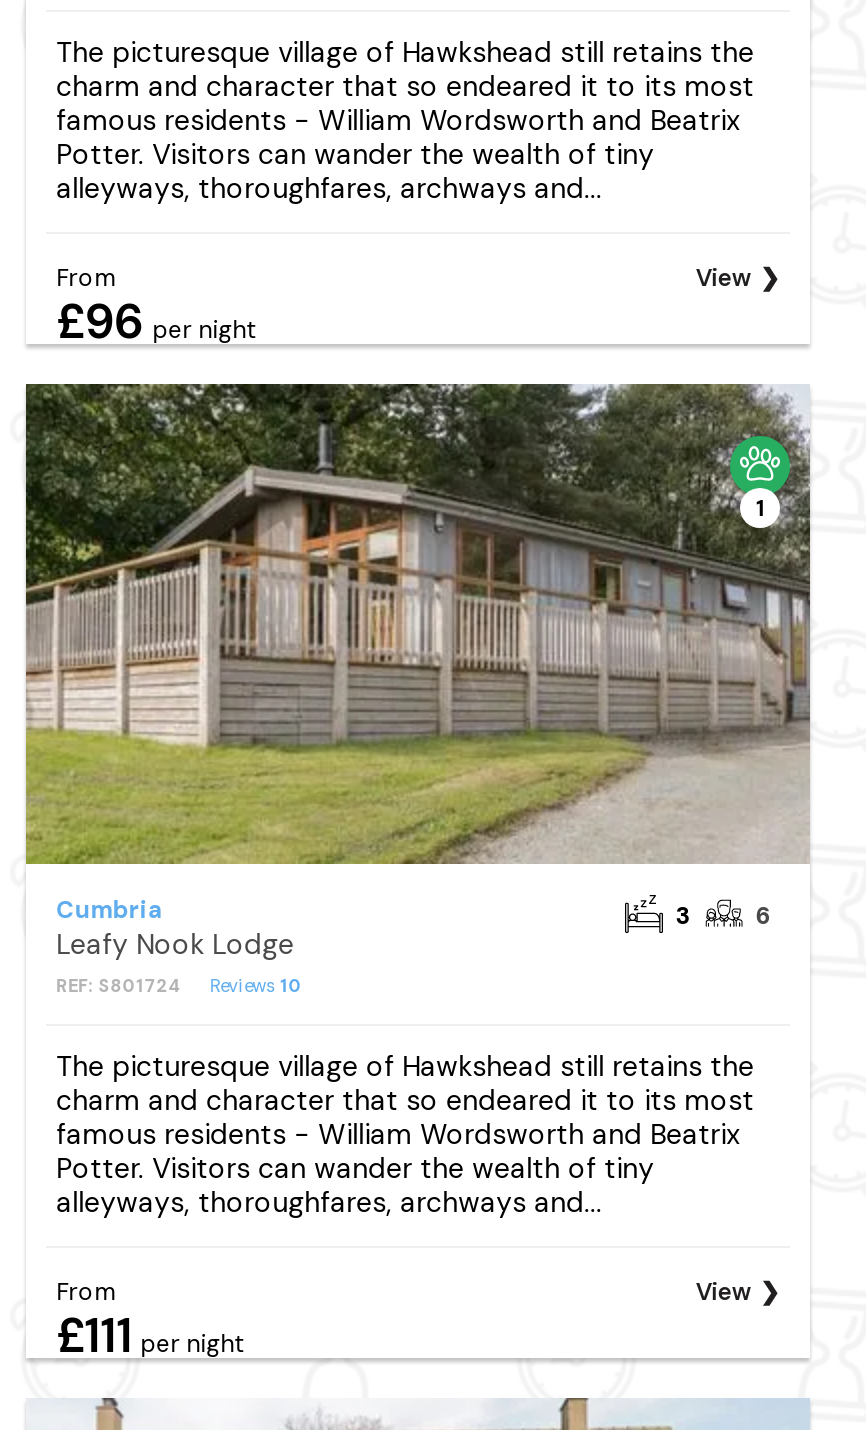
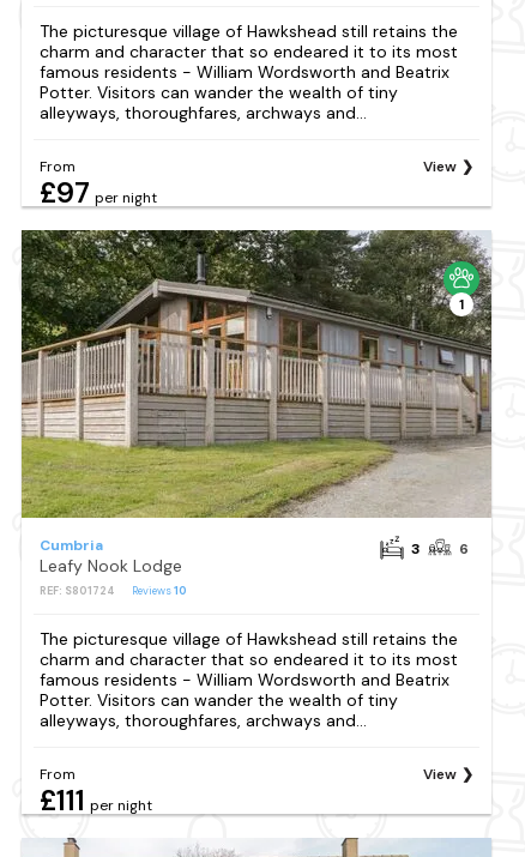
[56,290,256,352] £96 per night -> [40,174,157,211] £97 per night

